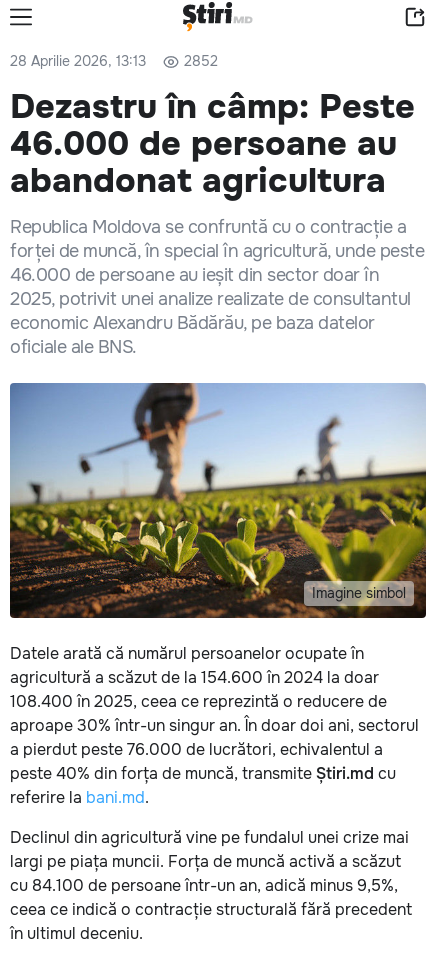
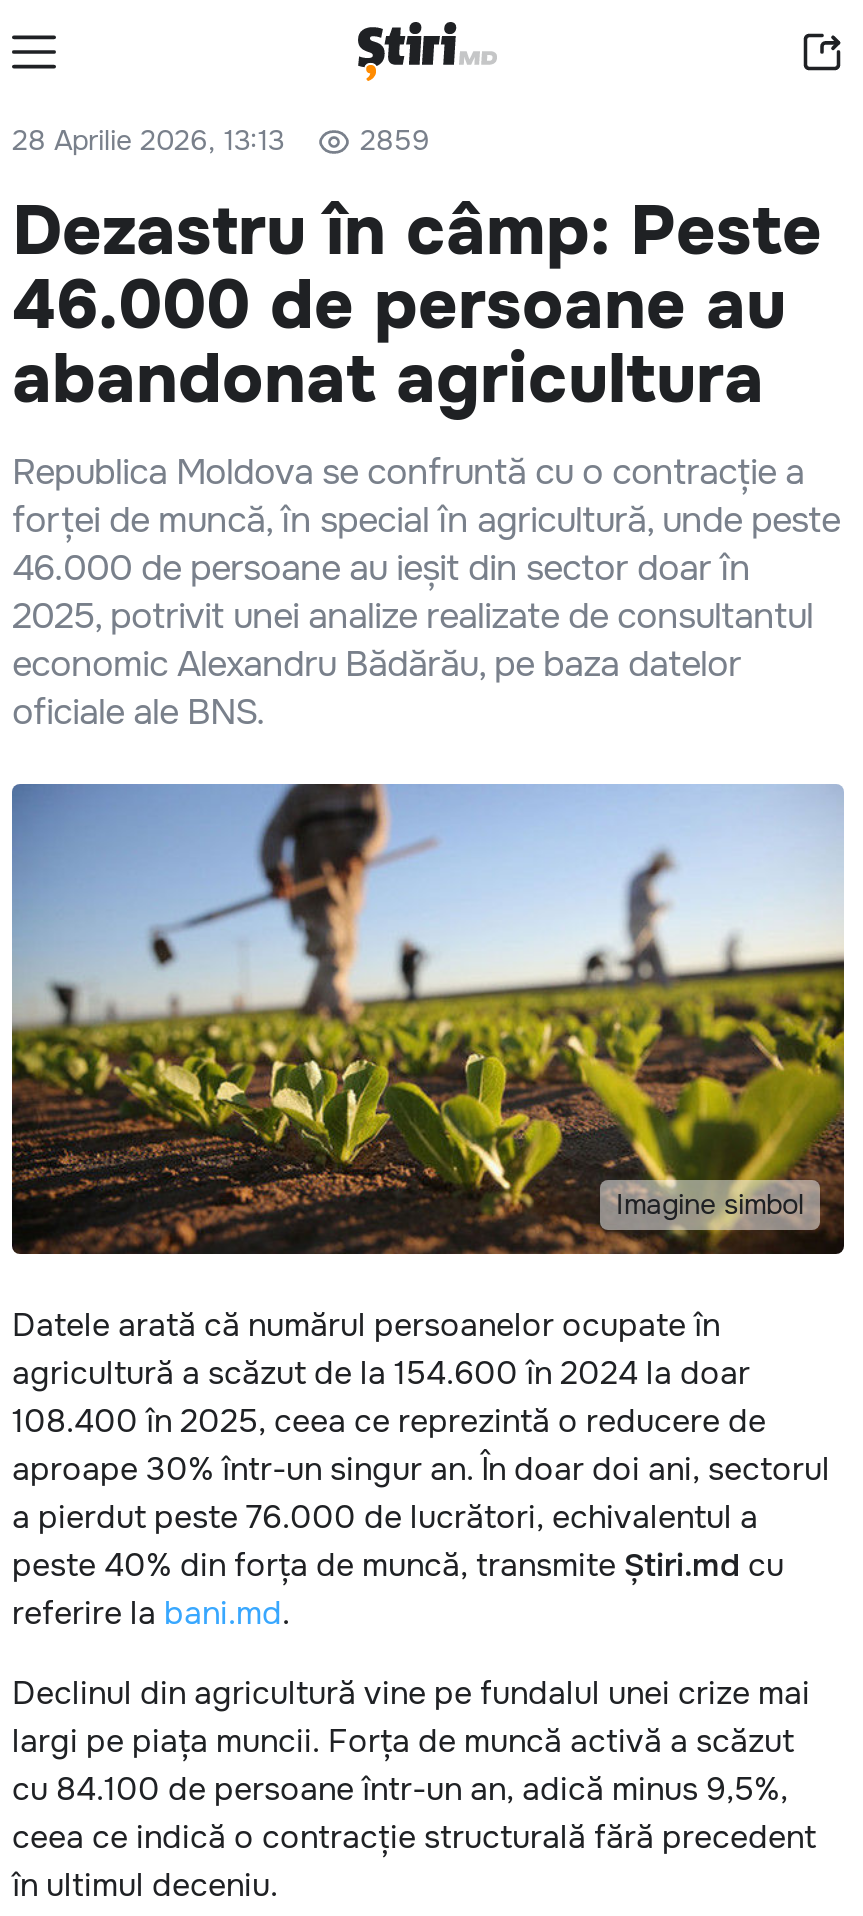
[184,52,218,70] 2852 -> [360,122,430,158] 2859

